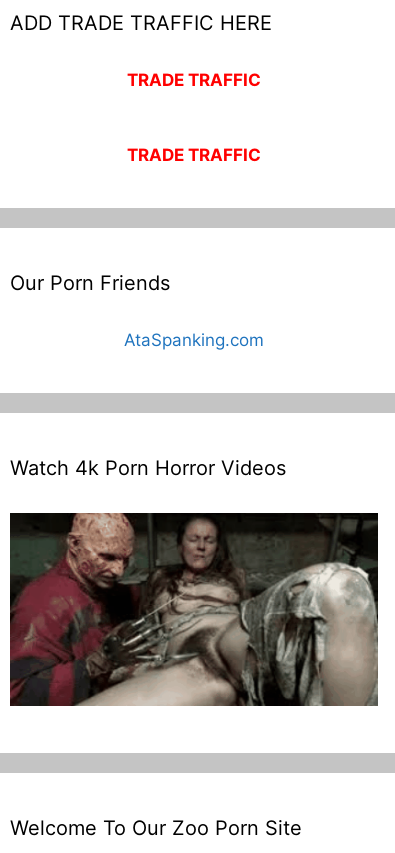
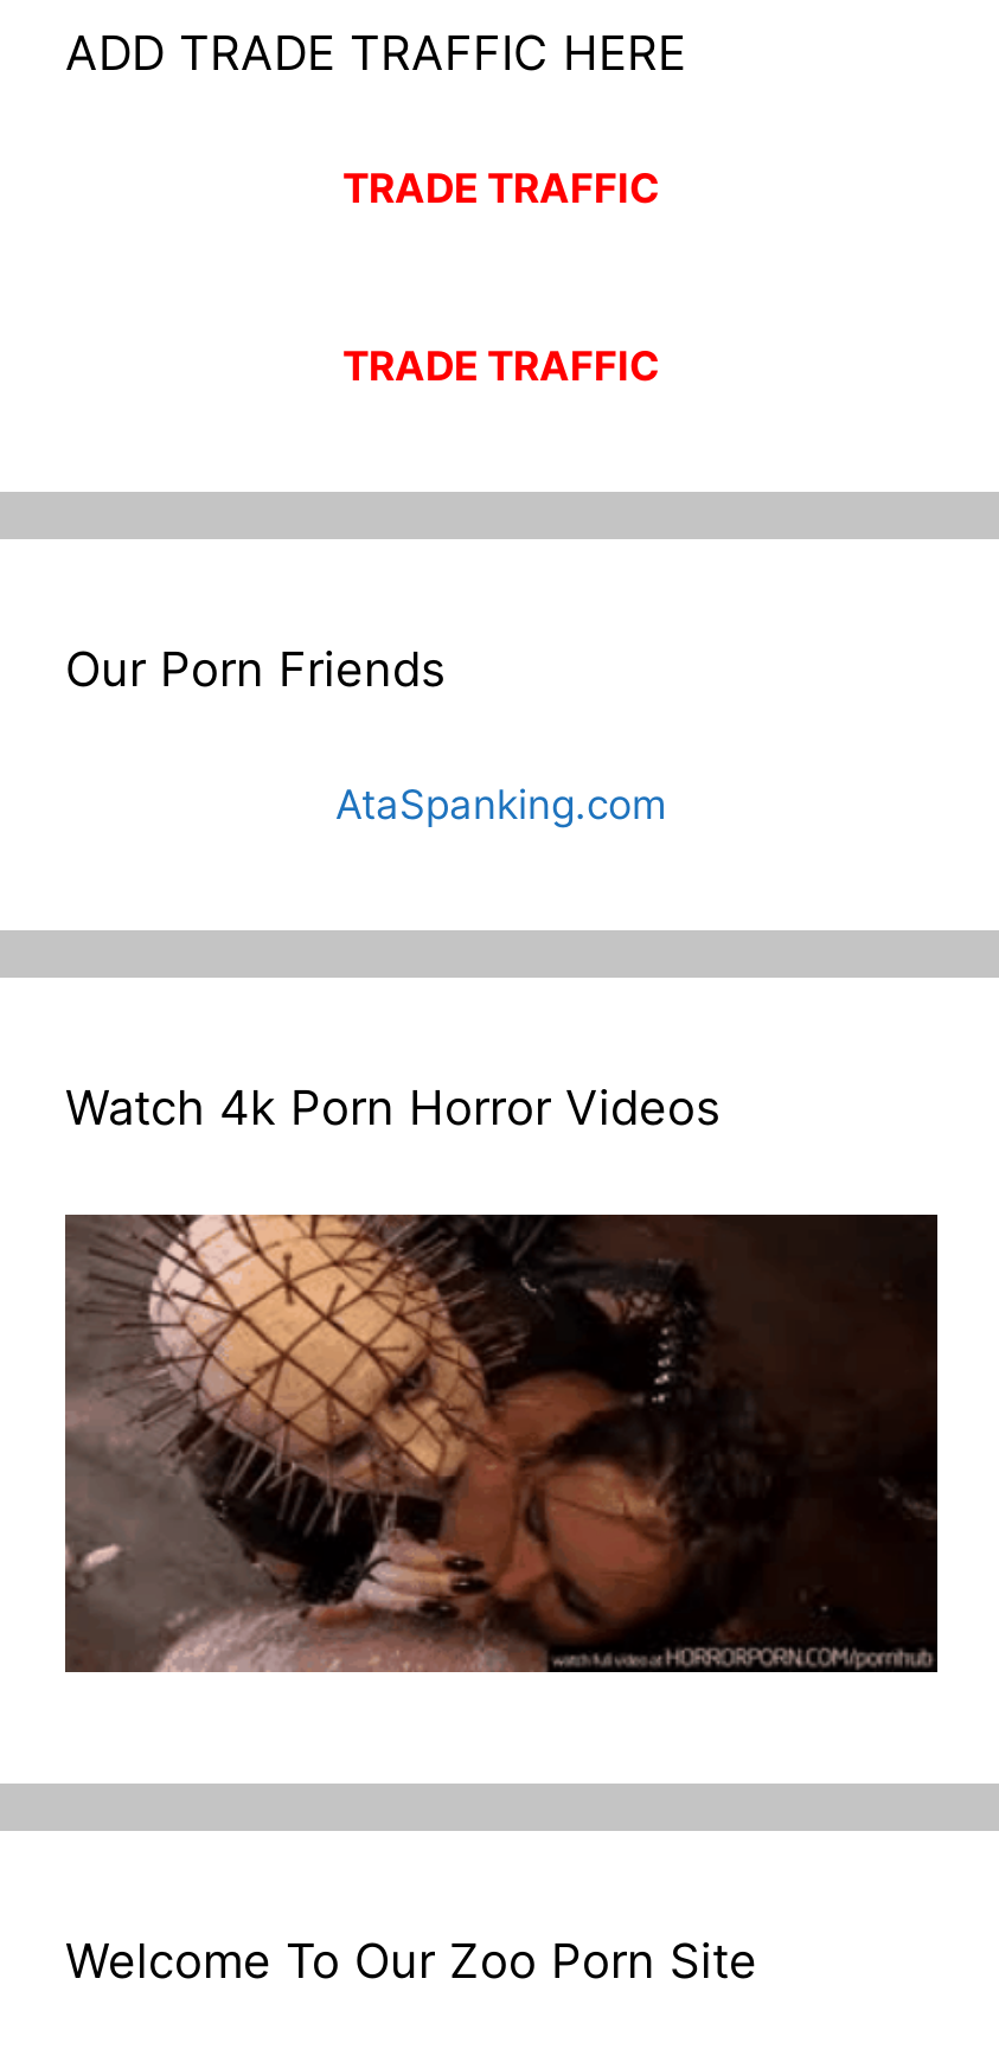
[9,512,379,707] [image] -> [63,1212,940,1675] [image]

